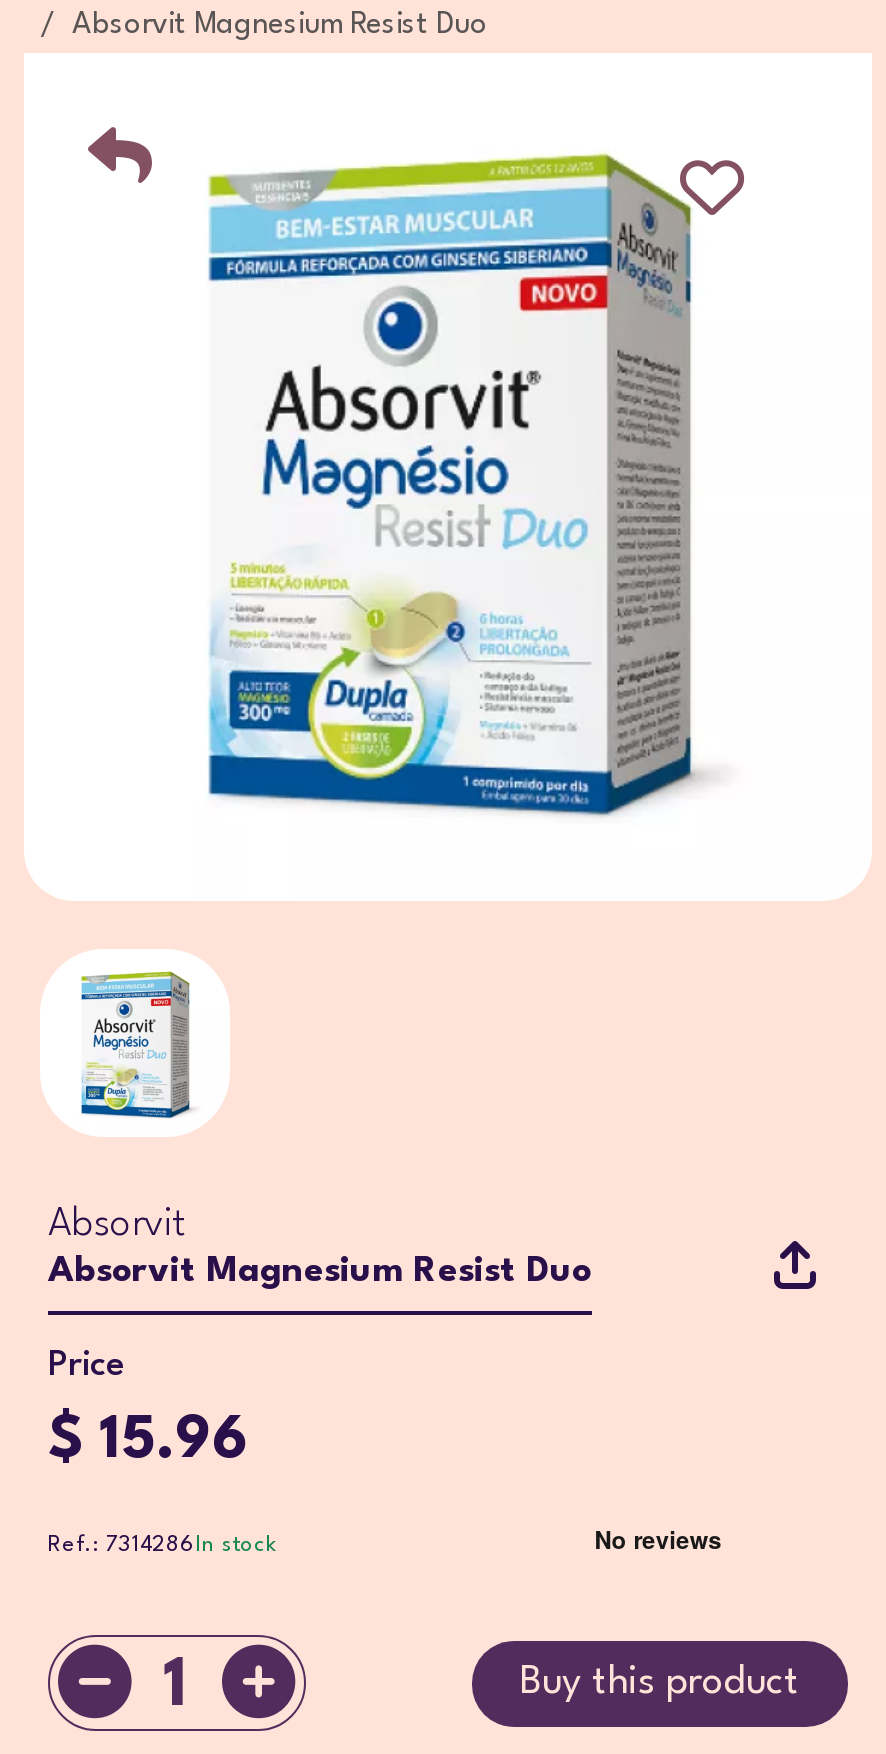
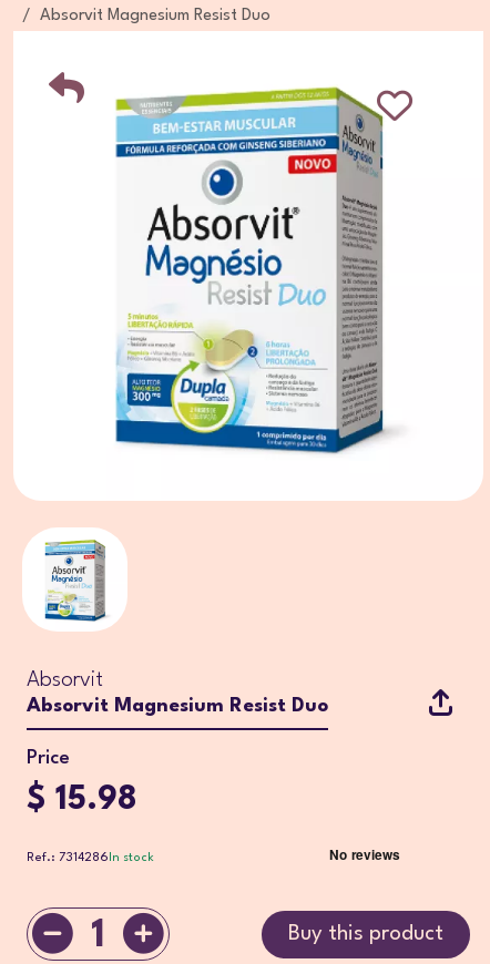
[48,1414,248,1472] $ 15.96 -> [27,785,136,817] $ 15.98

